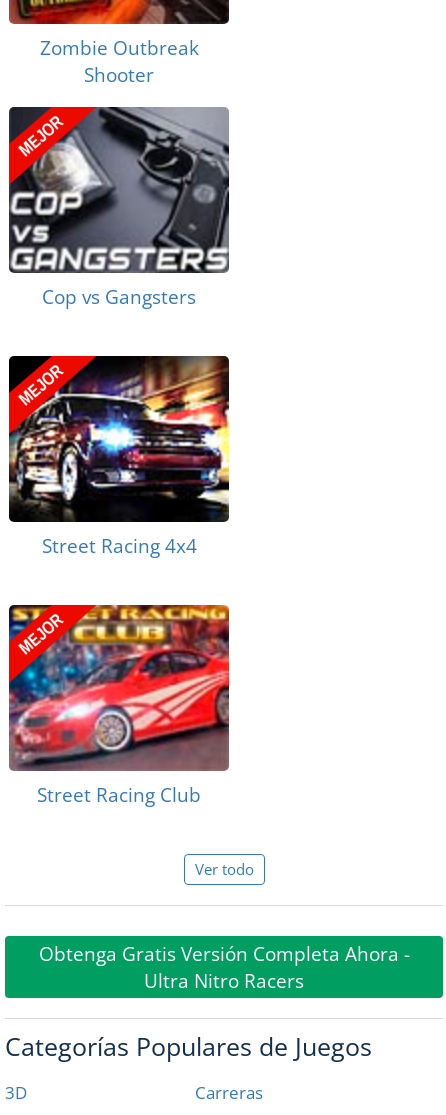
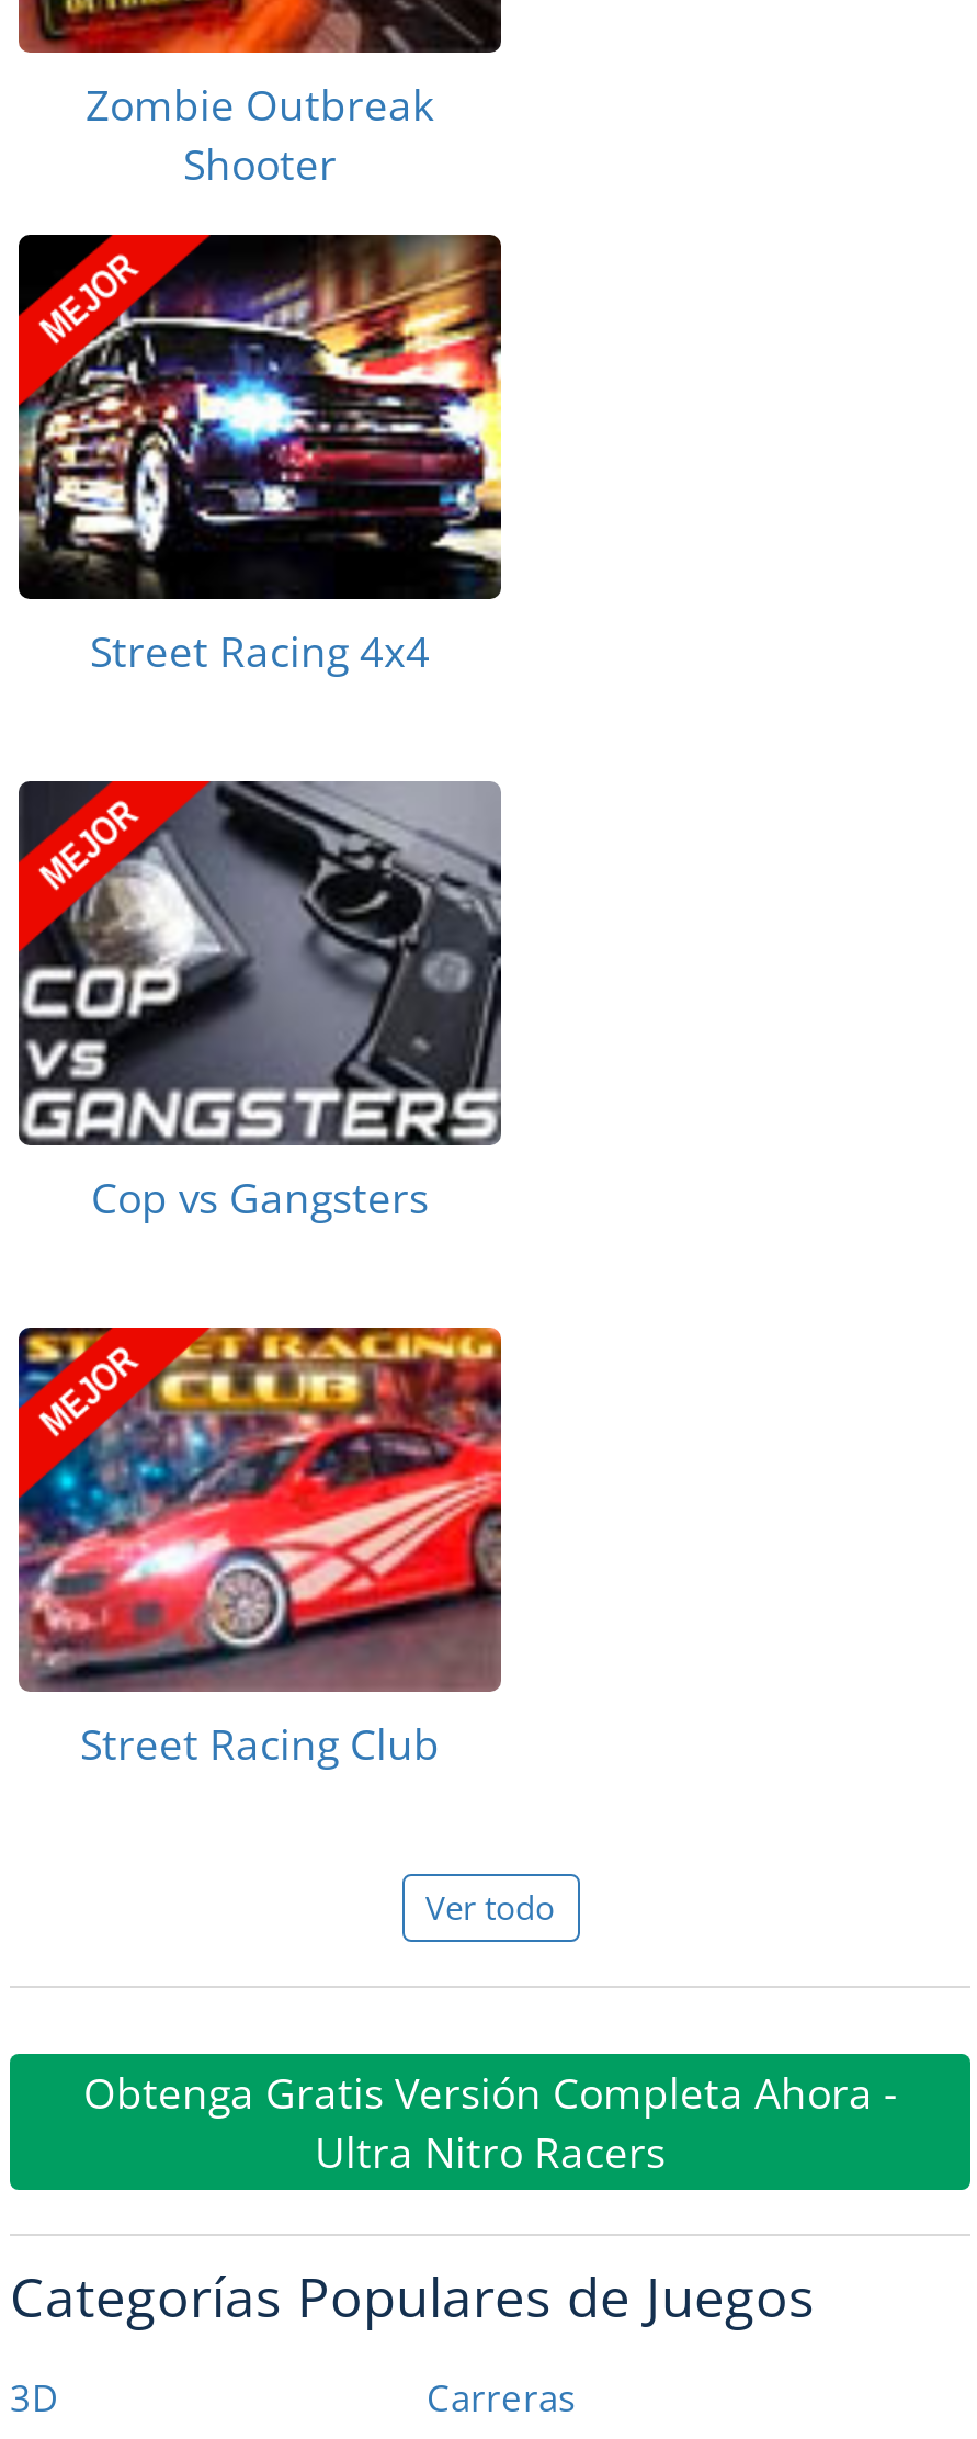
moved [8,105,231,310] -> [16,777,505,1227]: [image] | Cop vs Gangsters
moved [9,355,230,559] -> [19,233,503,680]: [image] | Street Racing 4x4

